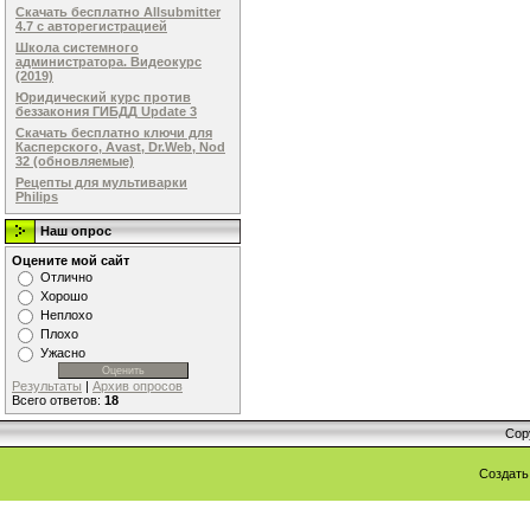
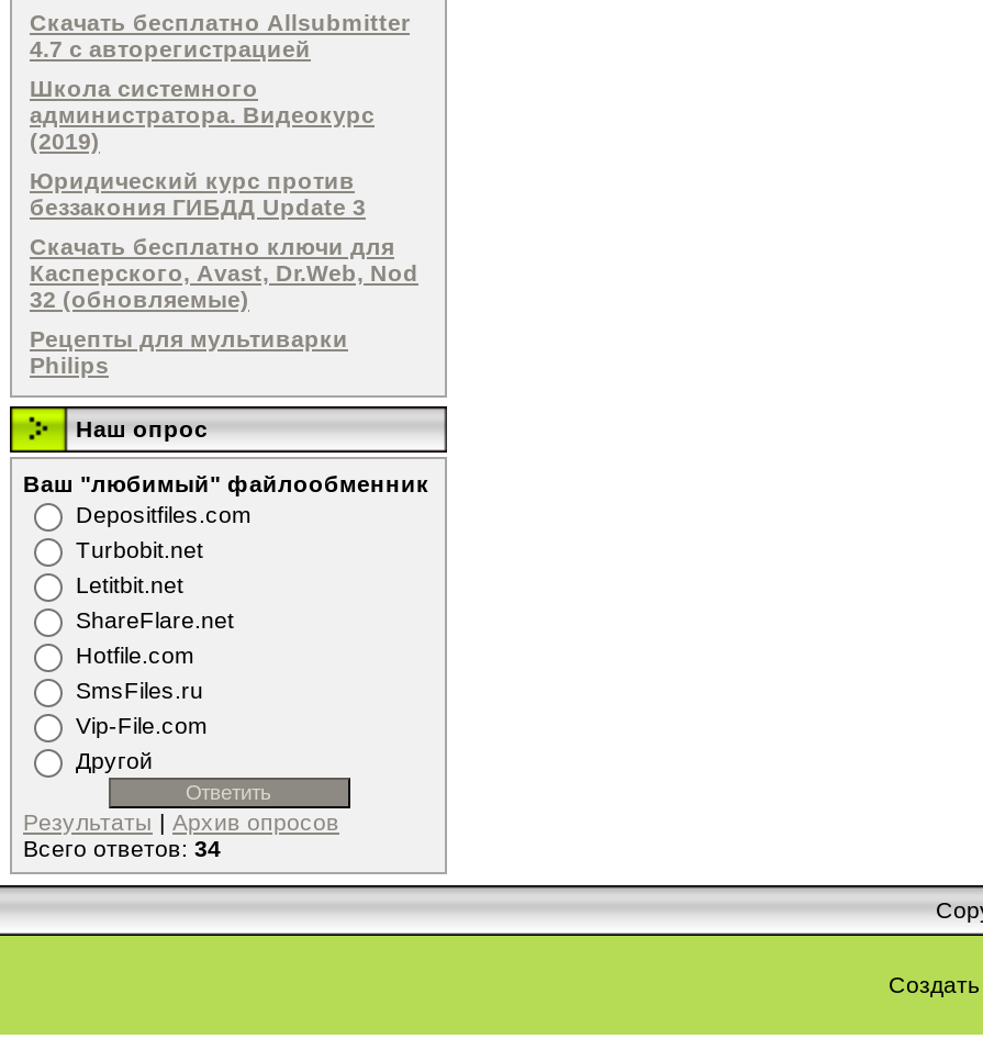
[12,253,129,360] Оцените мой сайт | Отлично | Хорошо | Неплохо | Плохо | Ужасно -> [23,470,429,773] Ваш "любимый" файлообменник | Dеpоsitfilеs.com | Turbobit.net | Letitbit.net | ShareFlare.net | Hotfile.com | SmsFiles.ru | Vip-File.com | Другой
[12,393,119,407] Всего ответов:18 -> [23,835,221,861] Всего ответов:34

